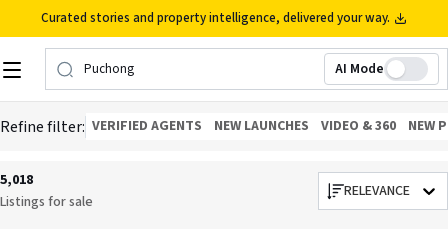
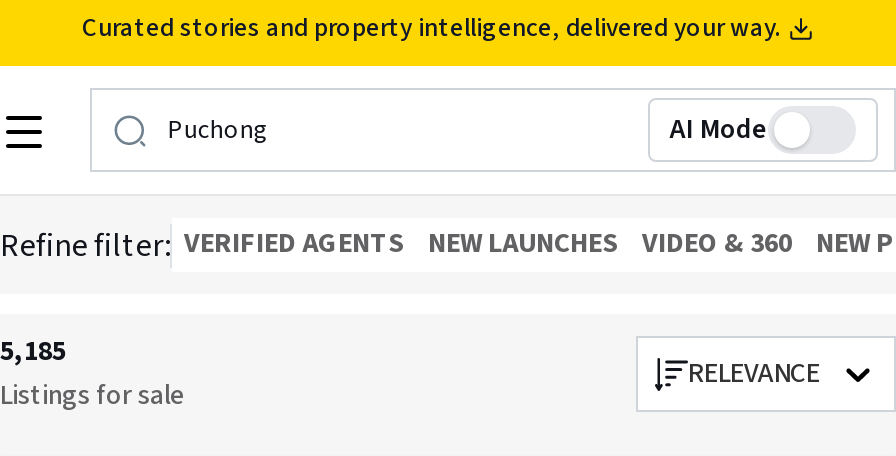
[0,170,33,190] 5,018 -> [0,332,66,372] 5,185

